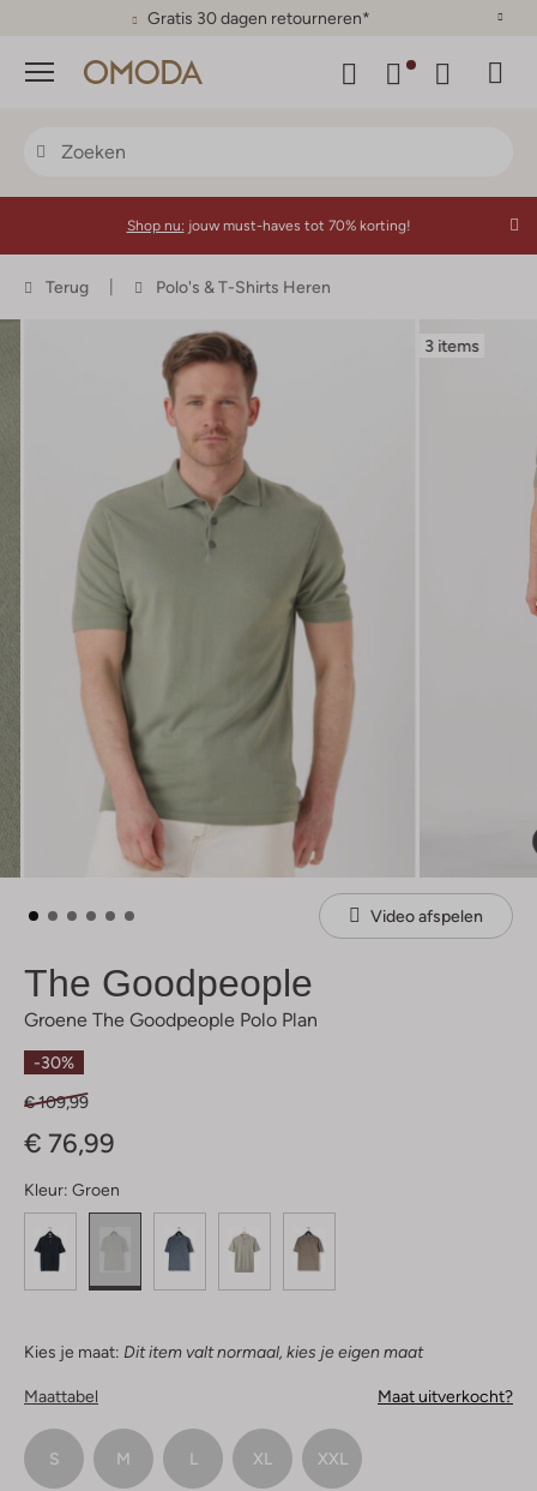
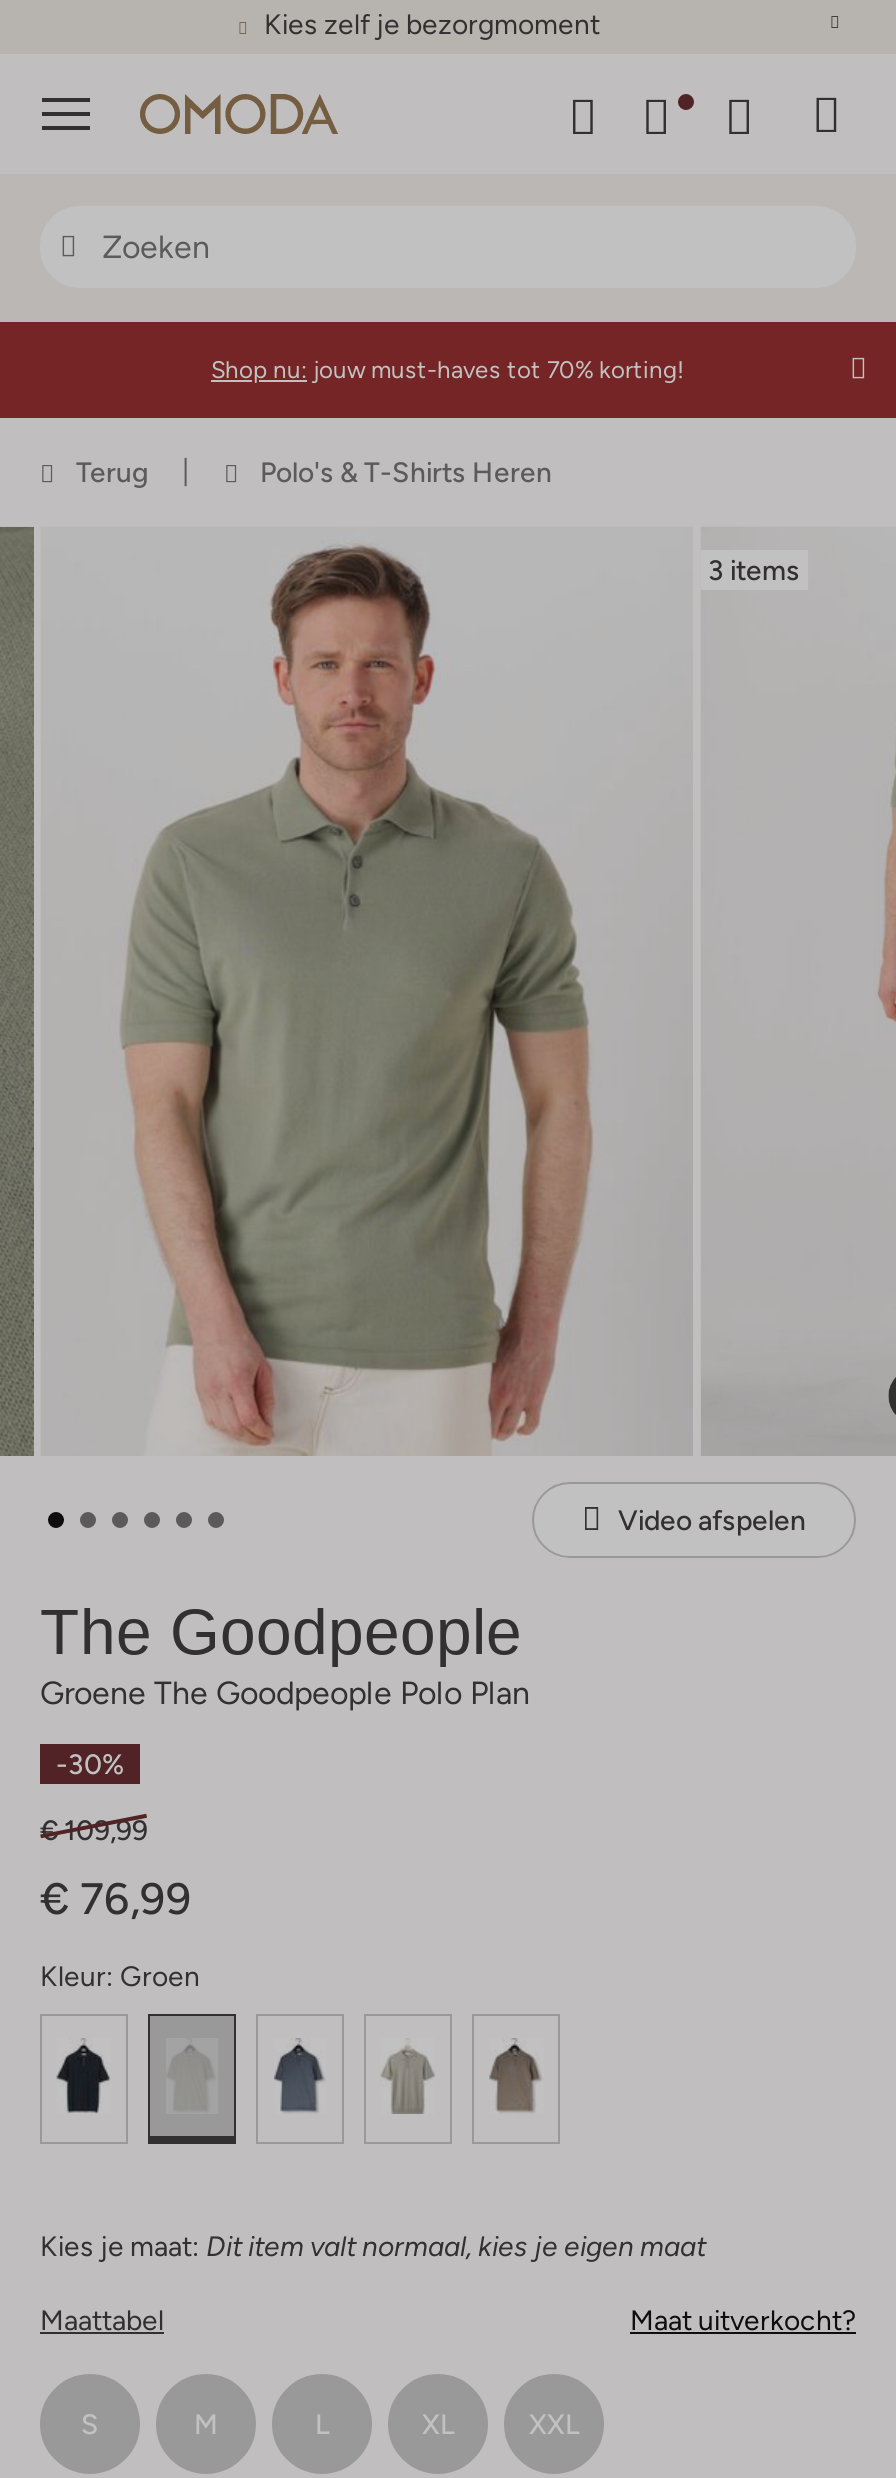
[147,8,370,28] Gratis 30 dagen retourneren* -> [264,8,600,40] Kies zelf je bezorgmoment

